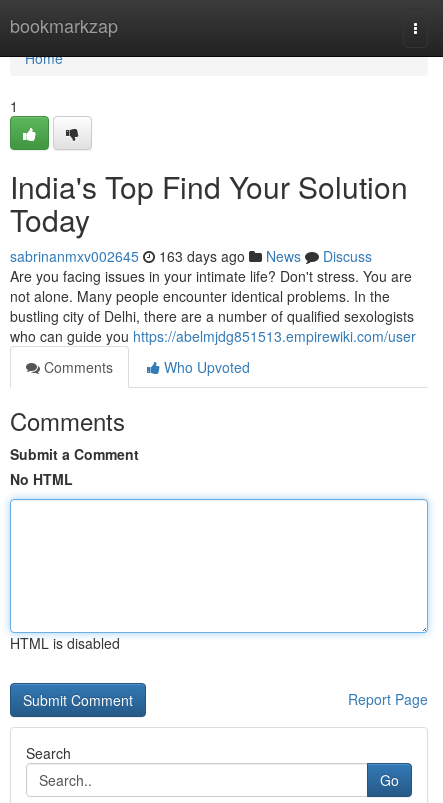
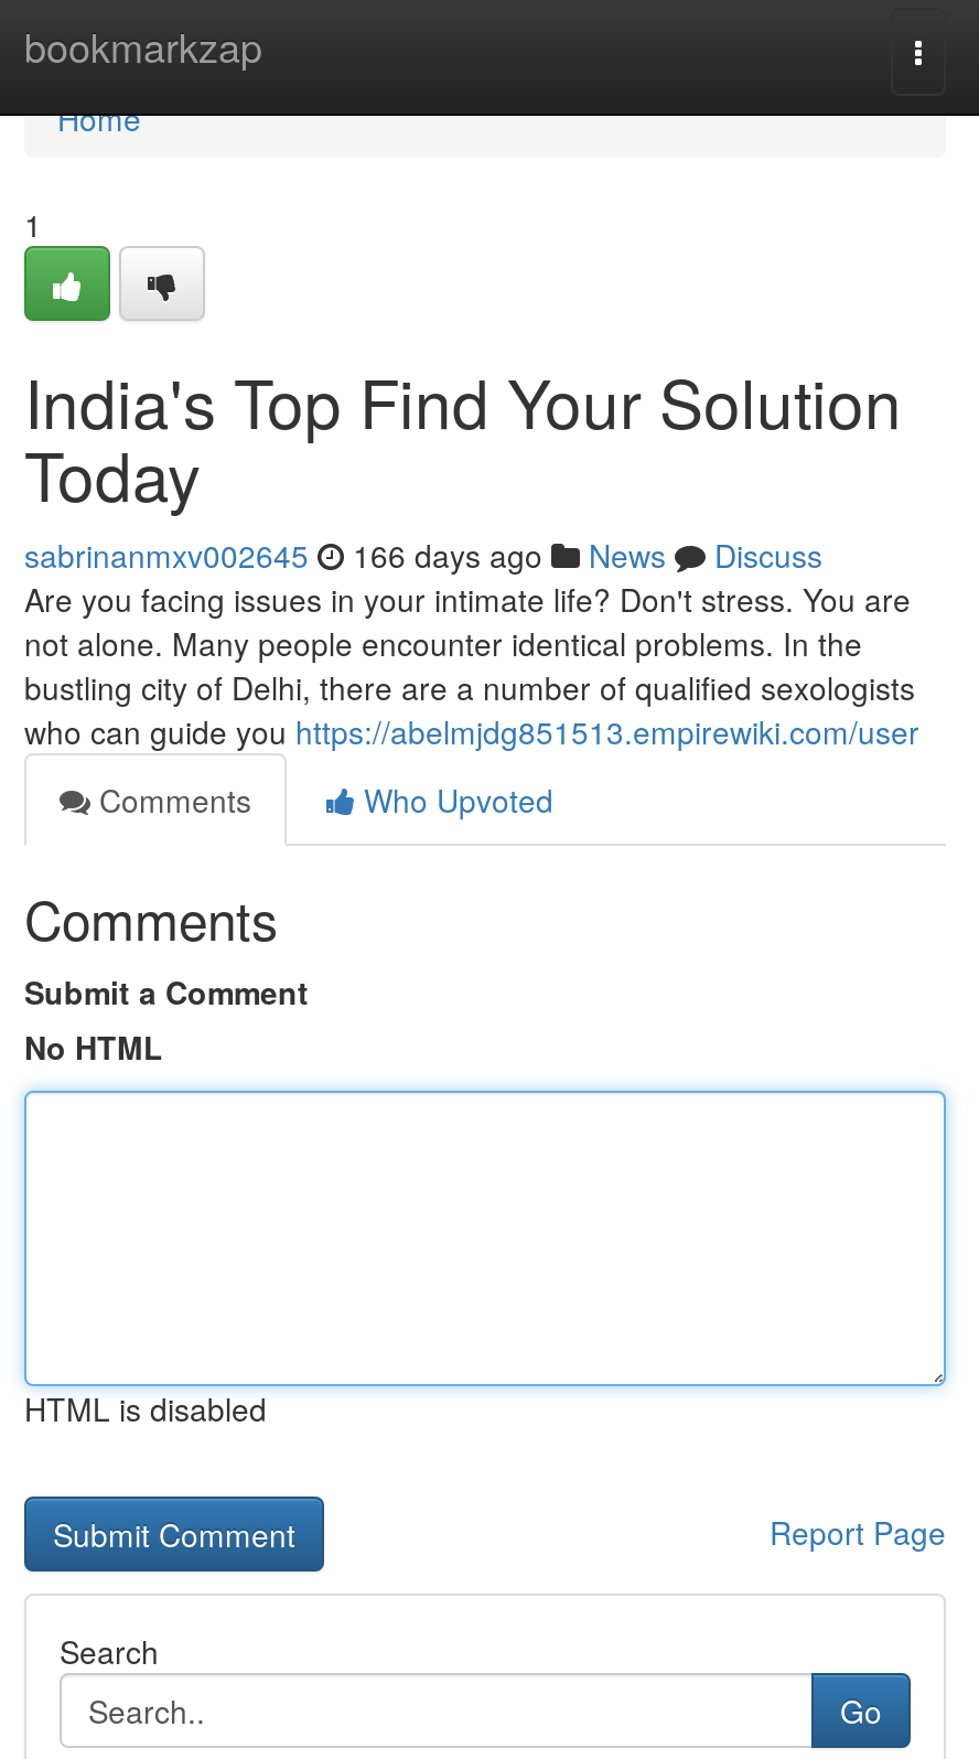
[10,246,372,266] sabrinanmxv002645 163 days ago News Discuss -> [24,533,822,577] sabrinanmxv002645 166 days ago News Discuss

